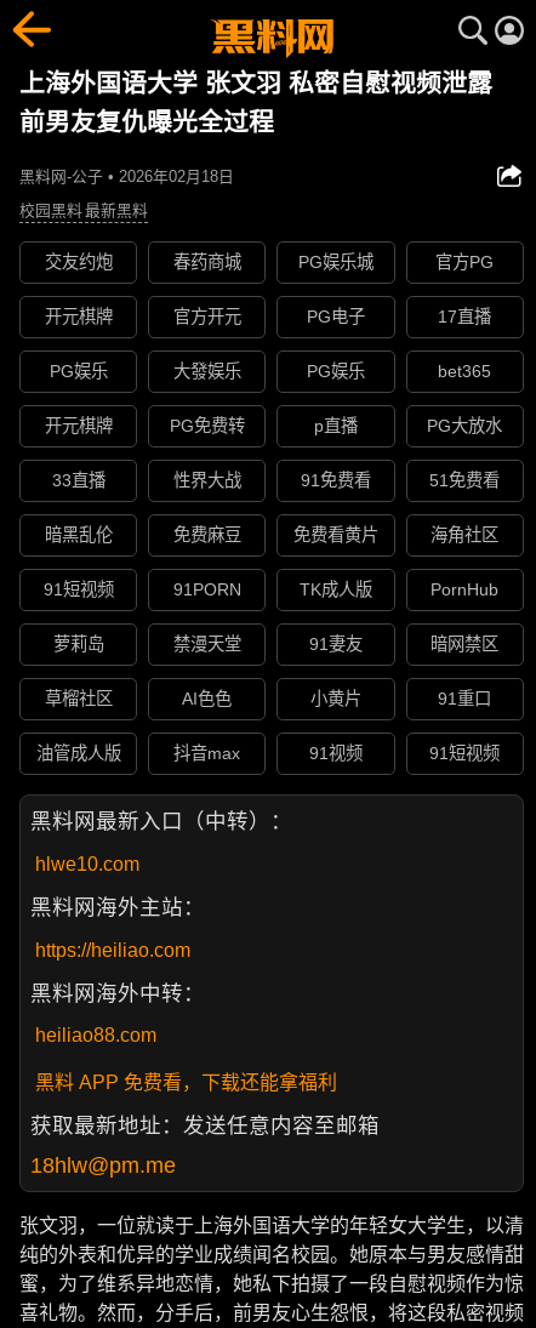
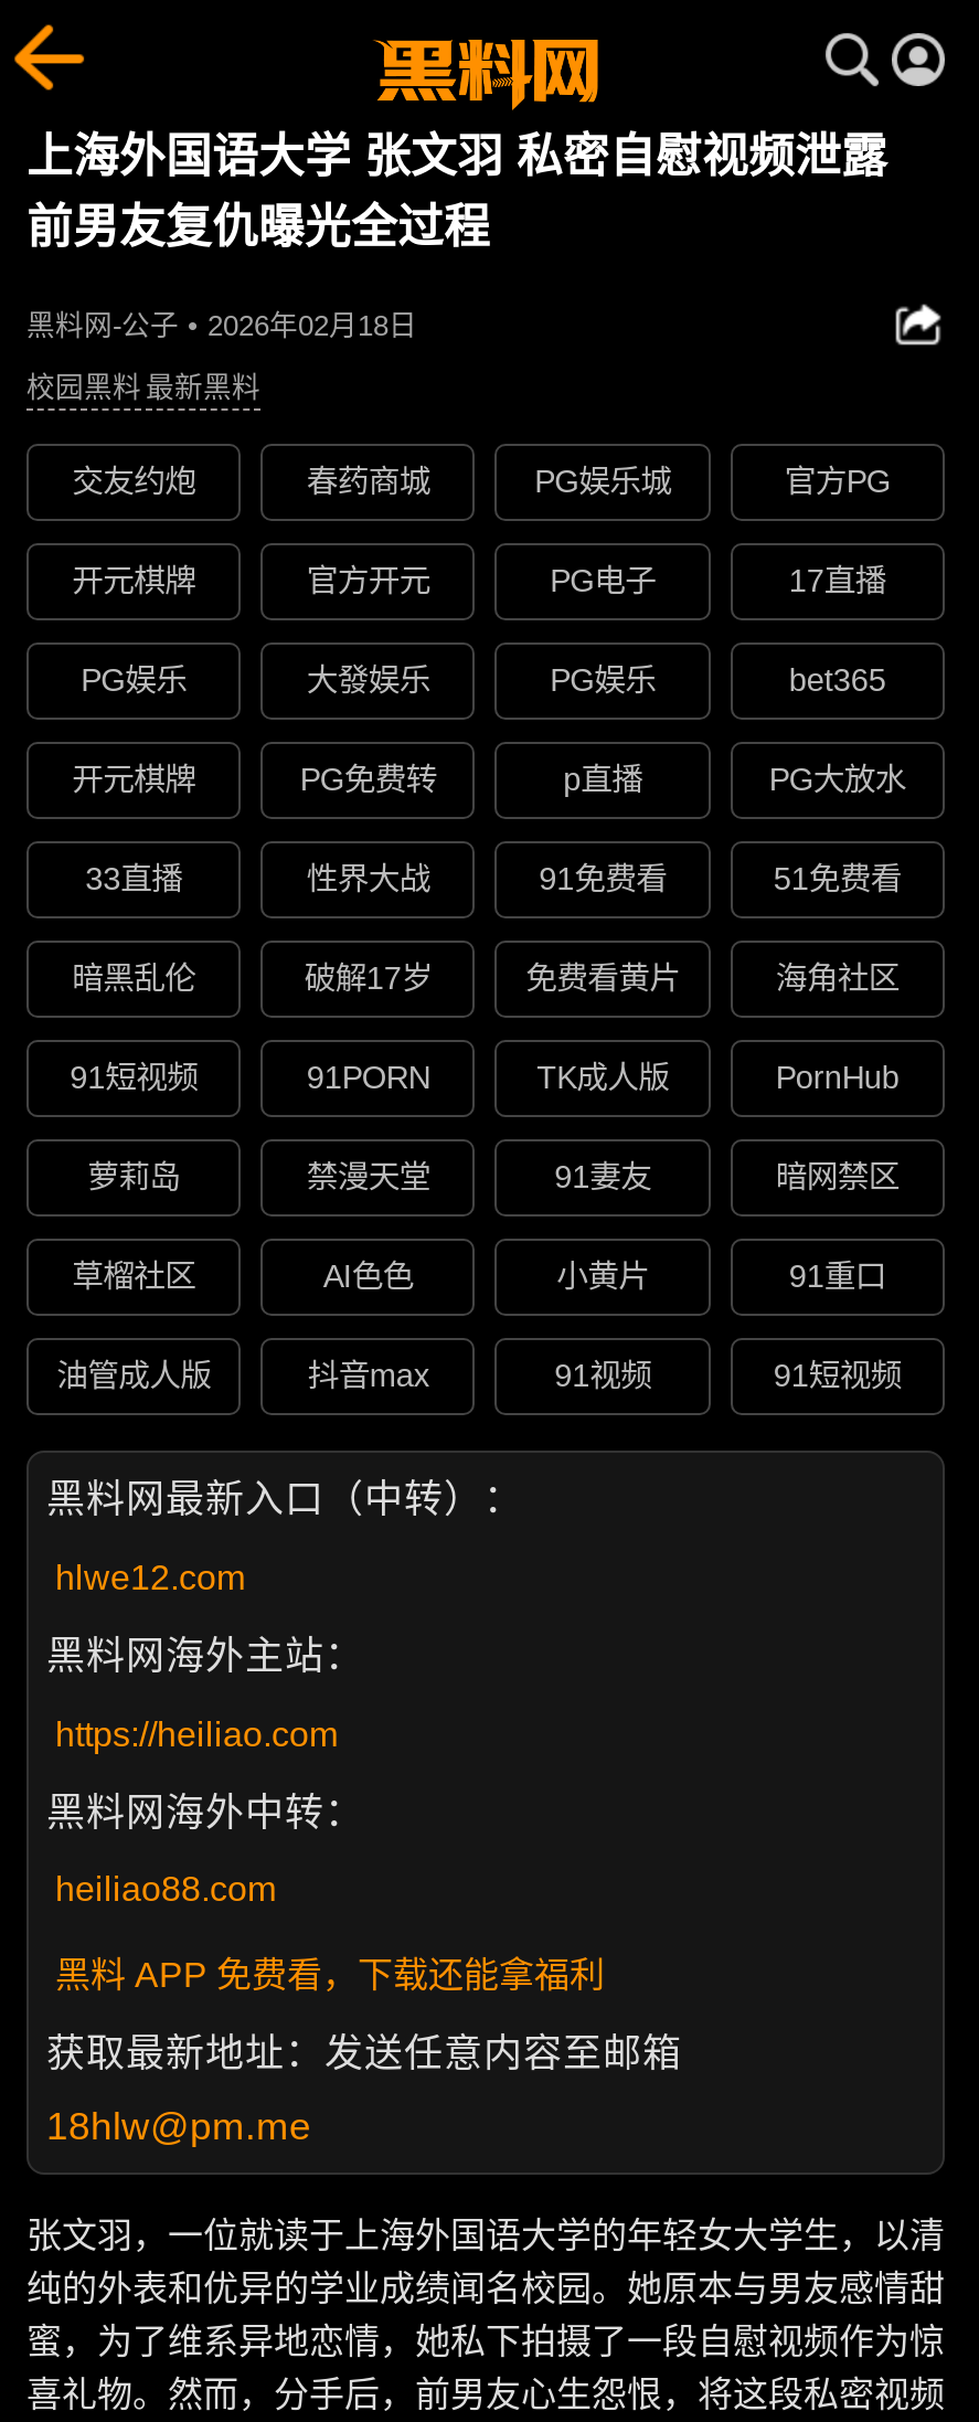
[173,526,241,545] 免费麻豆 -> [304,961,432,997] 破解17岁
[35,854,139,874] hlwe10.com -> [55,1558,245,1596] hlwe12.com

